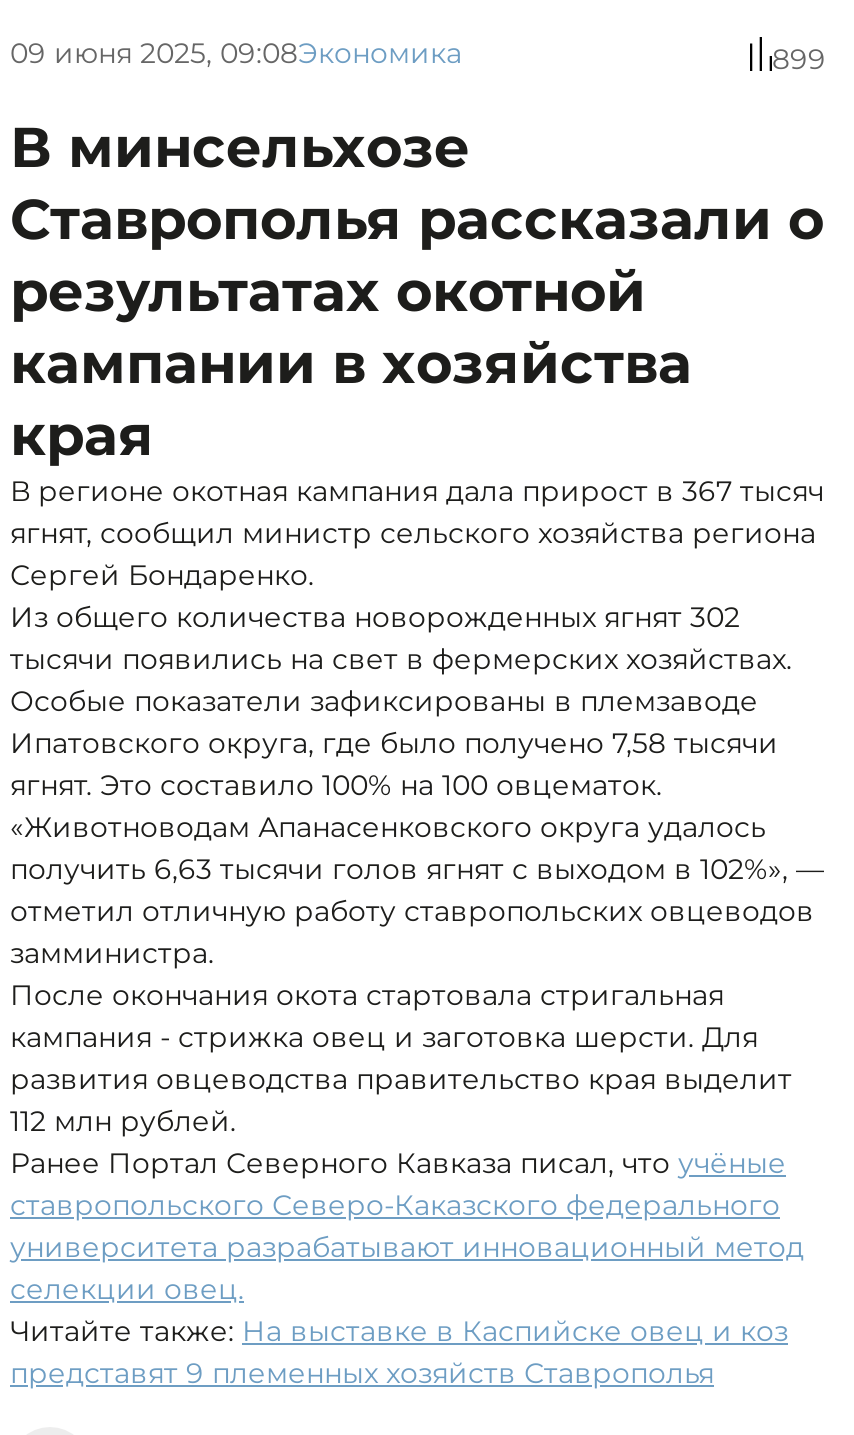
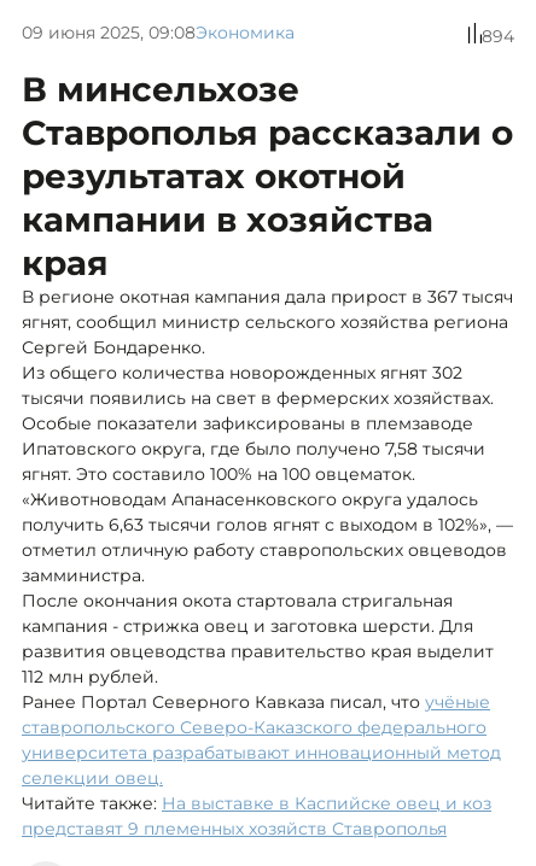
[772,40,826,76] 899 -> [482,25,514,47] 894

